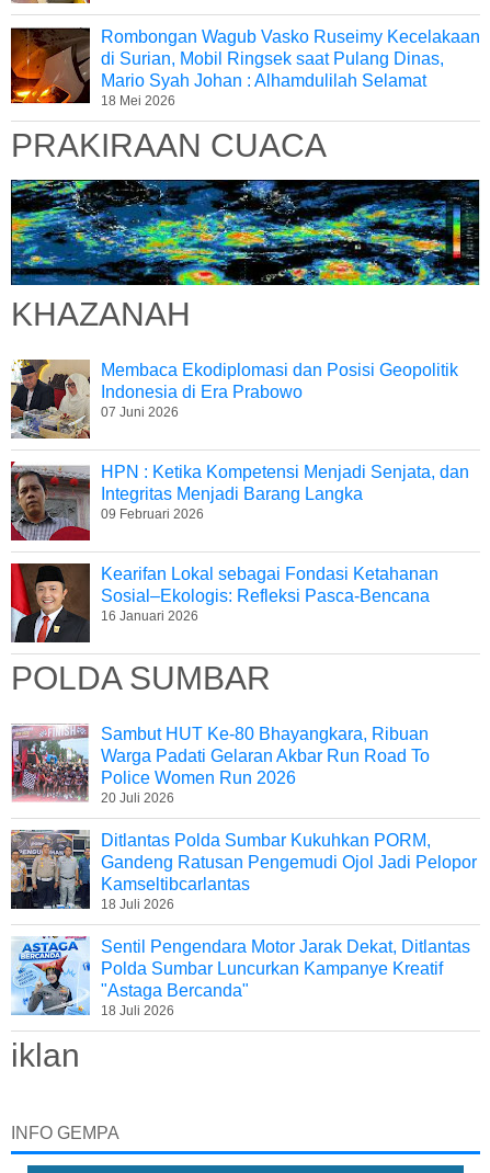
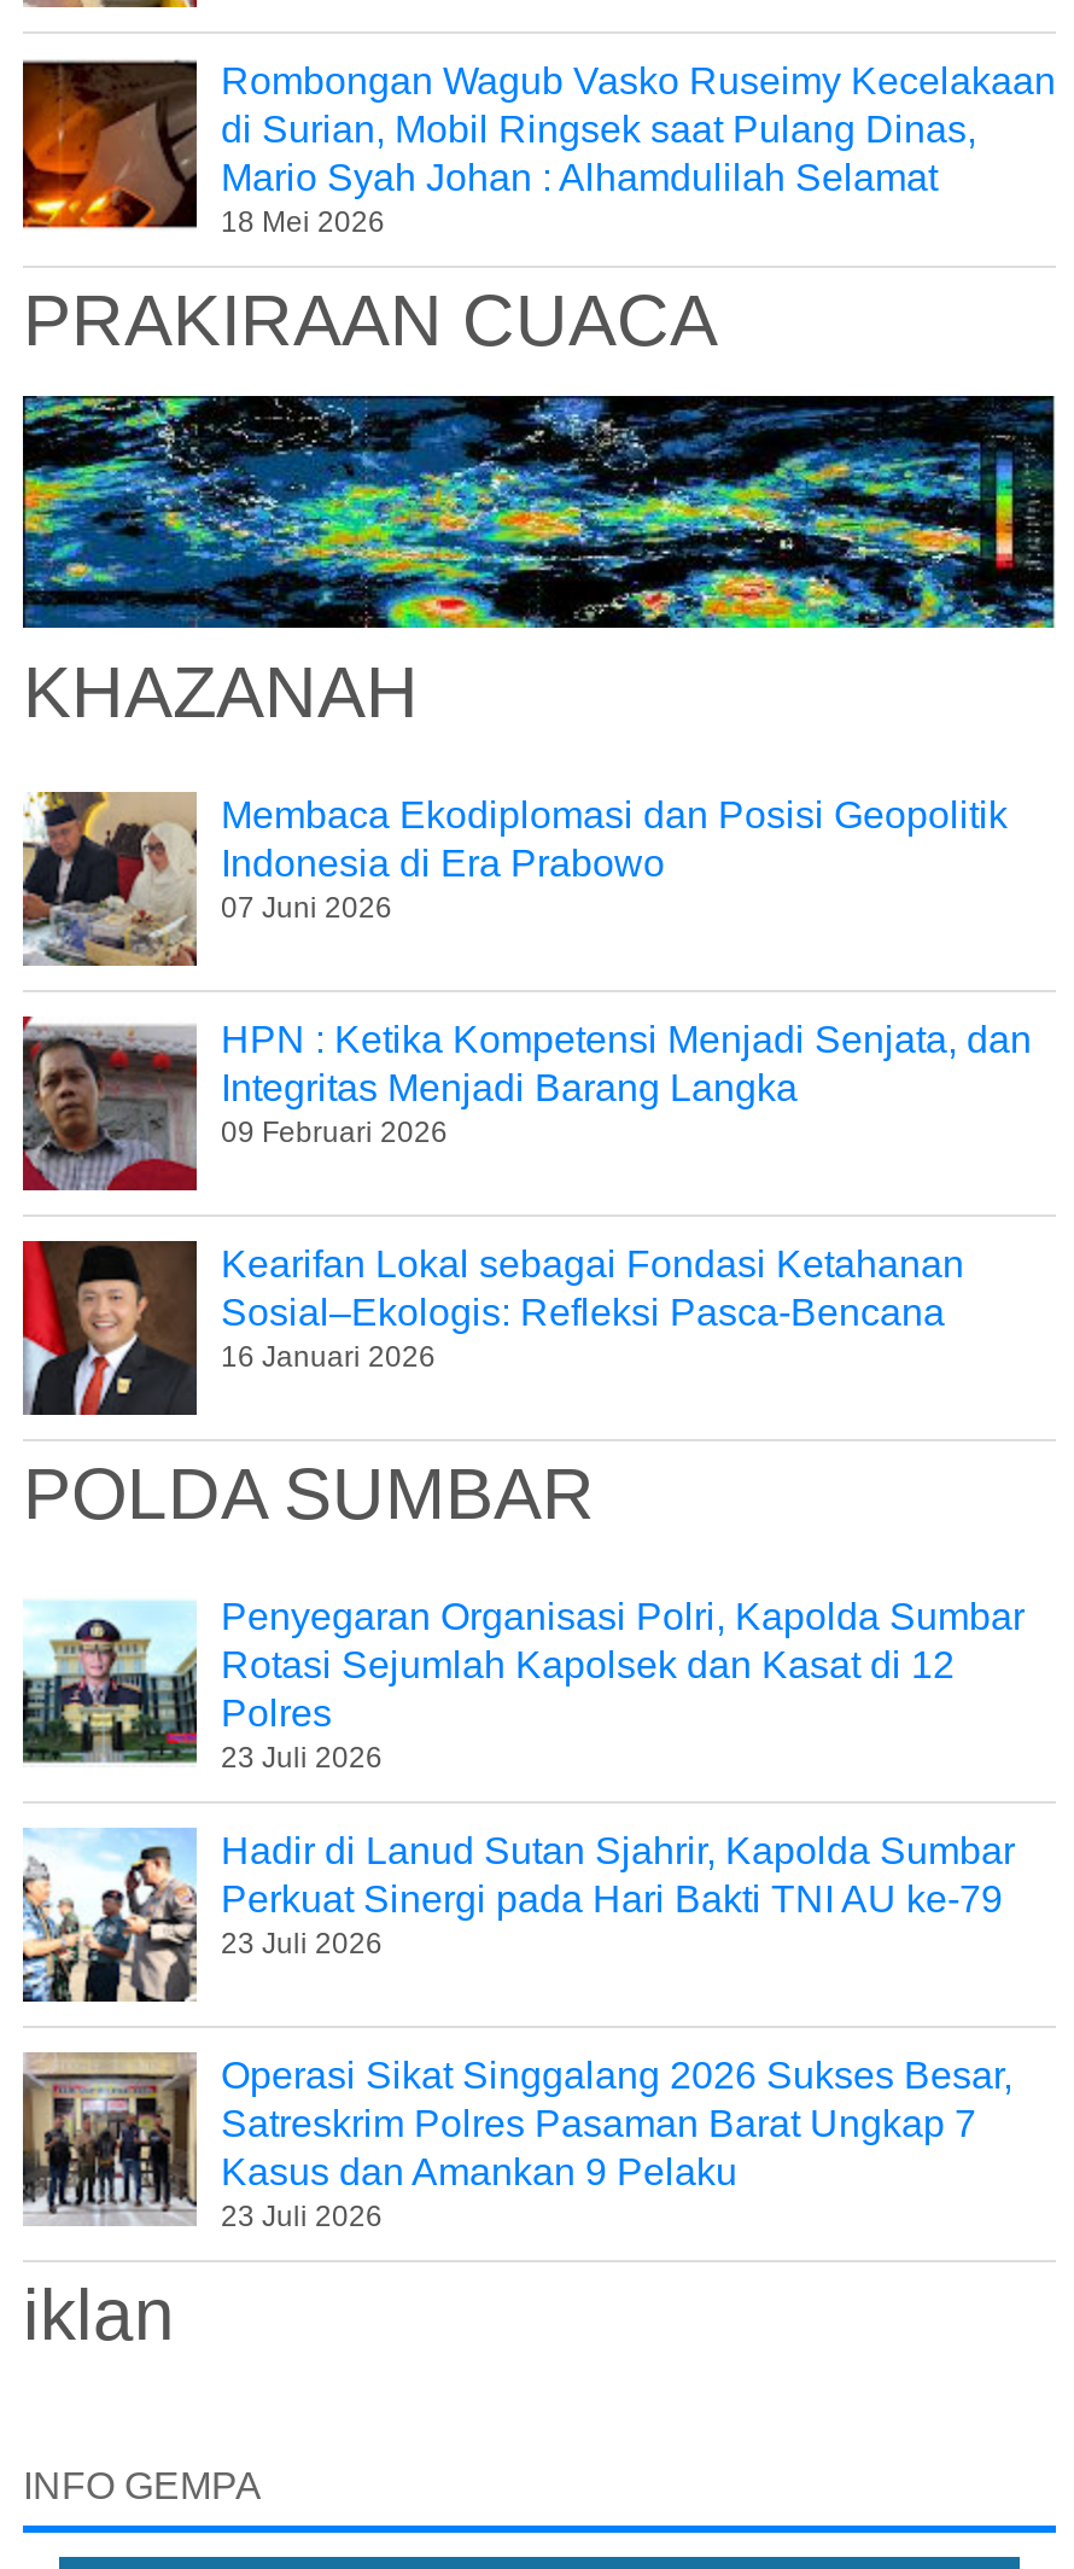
[11,724,430,805] [image] | Sambut HUT Ke-80 Bhayangkara, Ribuan | Warga Padati Gelaran Akbar Run Road To | Police Women Run 2026 | 20 Juli 2026 -> [21,1595,1025,1773] [image] | Penyegaran Organisasi Polri, Kapolda Sumbar | Rotasi Sejumlah Kapolsek dan Kasat di 12 | Polres | 23 Juli 2026
[10,829,477,912] [image] | Ditlantas Polda Sumbar Kukuhkan PORM, | Gandeng Ratusan Pengemudi Ojol Jadi Pelopor | Kamseltibcarlantas | 18 Juli 2026 -> [23,1828,1015,2004] [image] | Hadir di Lanud Sutan Sjahrir, Kapolda Sumbar | Perkuat Sinergi pada Hari Bakti TNI AU ke-79 | 23 Juli 2026
[11,936,470,1018] [image] | Sentil Pengendara Motor Jarak Dekat, Ditlantas | Polda Sumbar Luncurkan Kampanye Kreatif | "Astaga Bercanda" | 18 Juli 2026 -> [21,2050,1012,2232] [image] | Operasi Sikat Singgalang 2026 Sukses Besar, | Satreskrim Polres Pasaman Barat Ungkap 7 | Kasus dan Amankan 9 Pelaku | 23 Juli 2026

